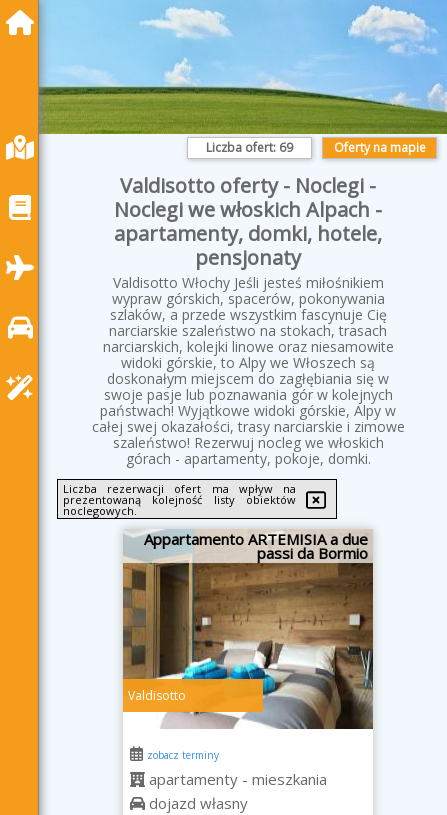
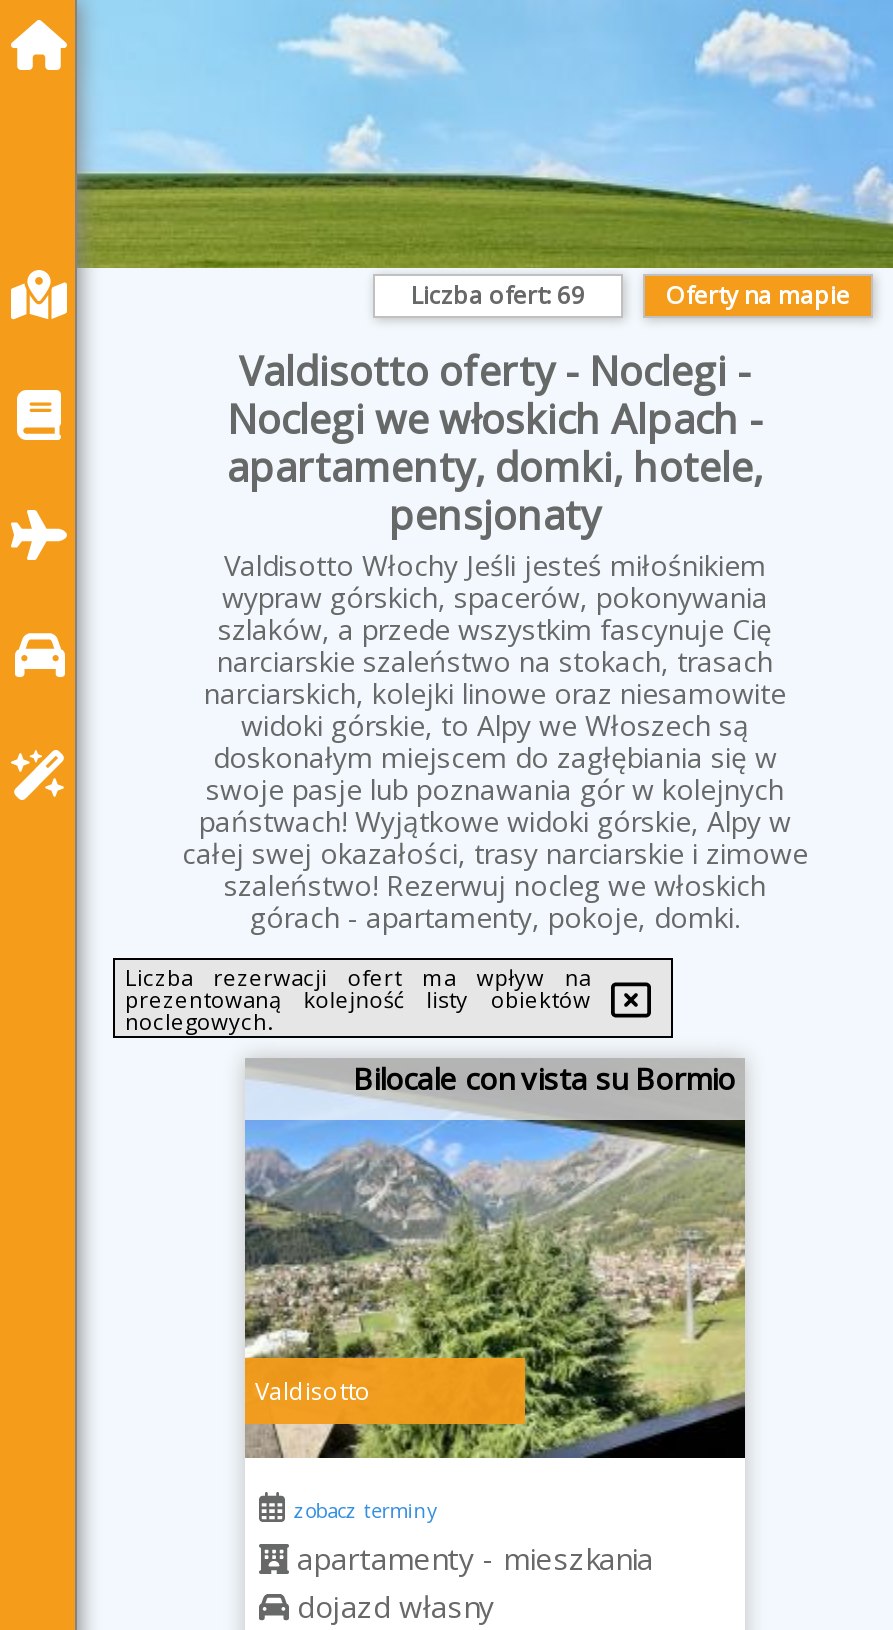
[122,529,374,730] [image] | Appartamento ARTEMISIA a due | passi da Bormio -> [243,1059,747,1460] [image] | Bilocale con vista su Bormio

